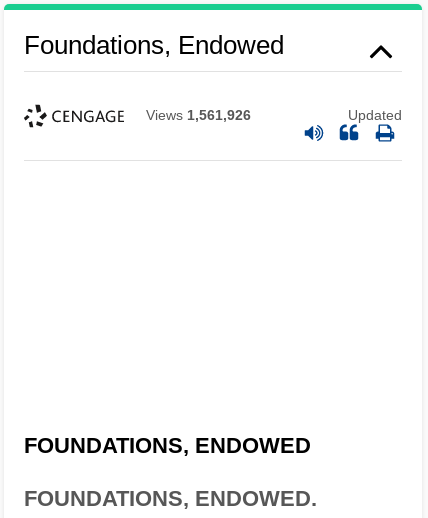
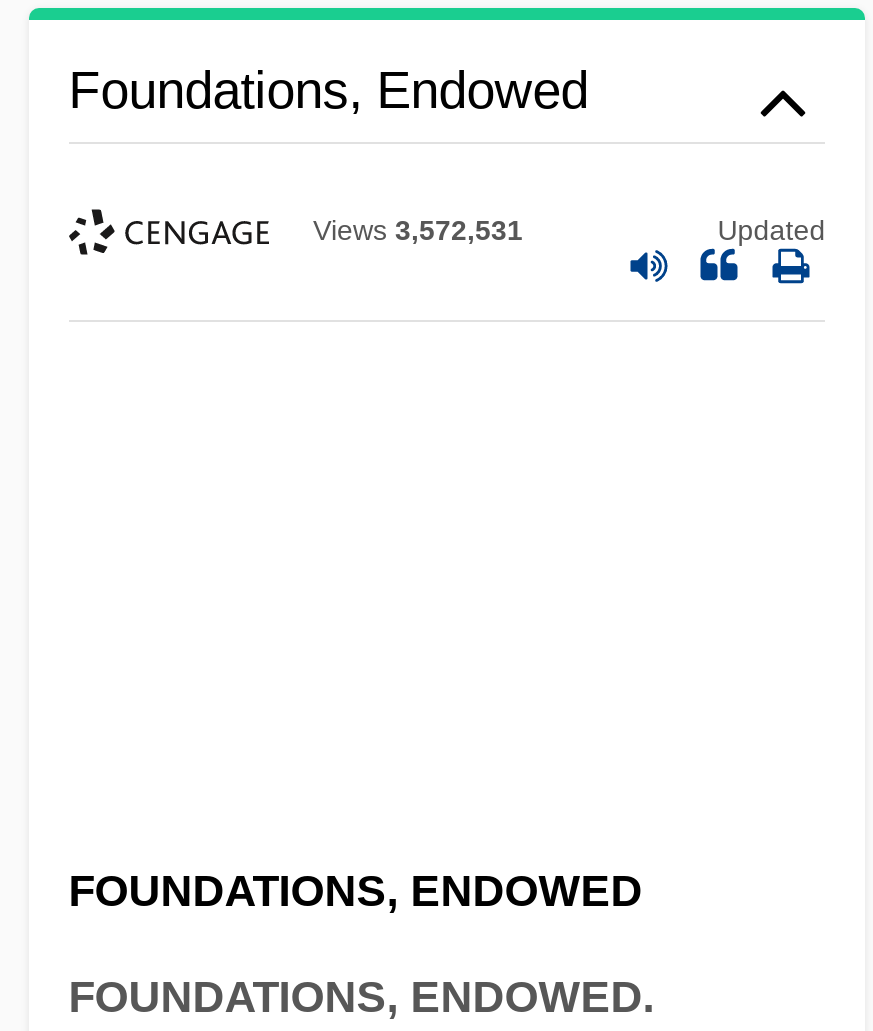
[146,107,251,123] Views 1,561,926 -> [313,215,523,247] Views 3,572,531

